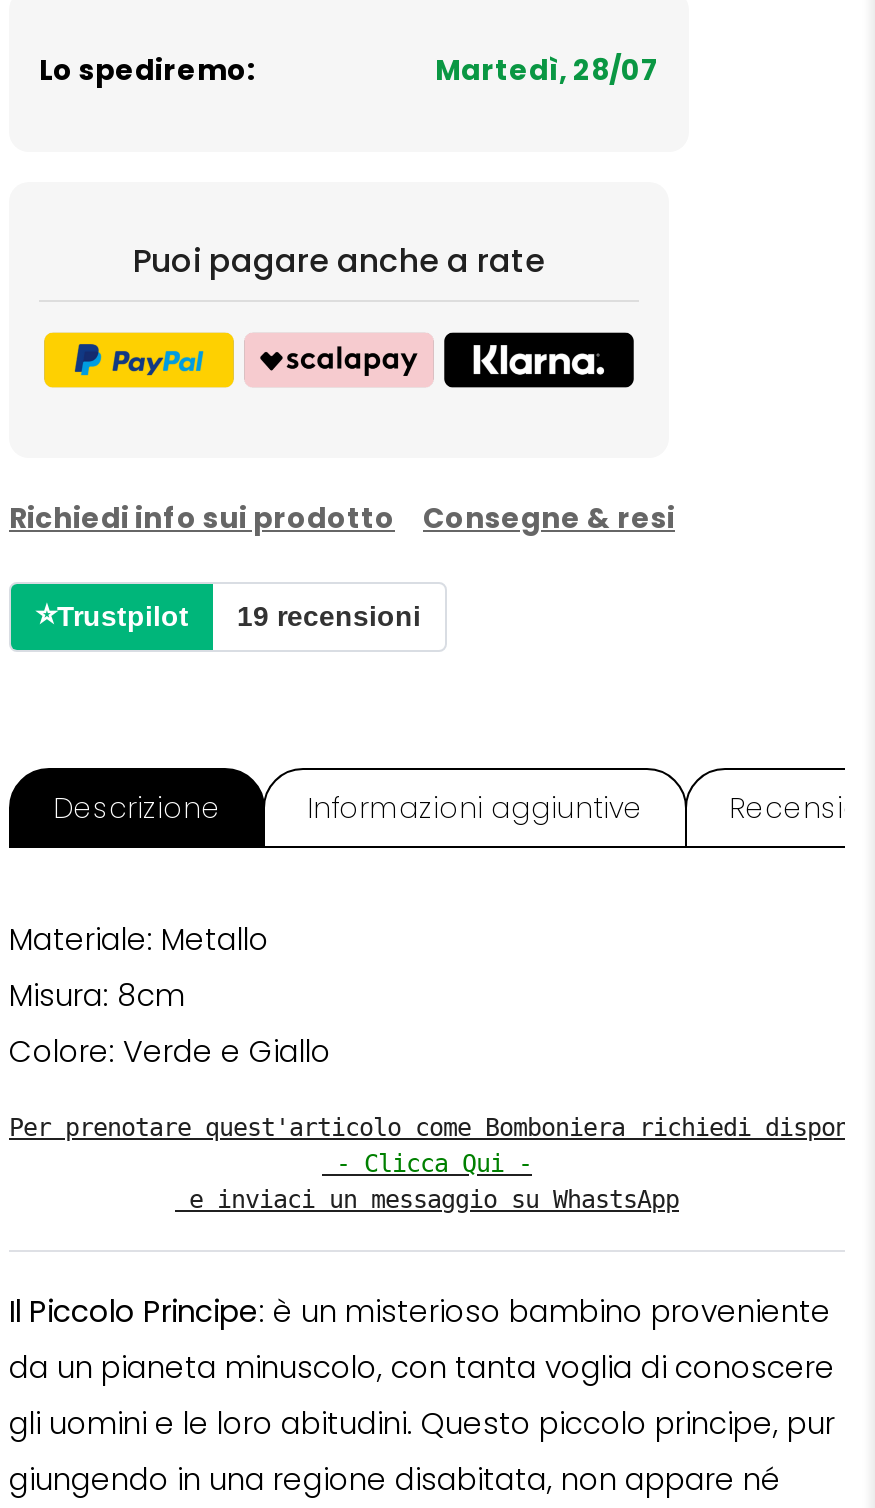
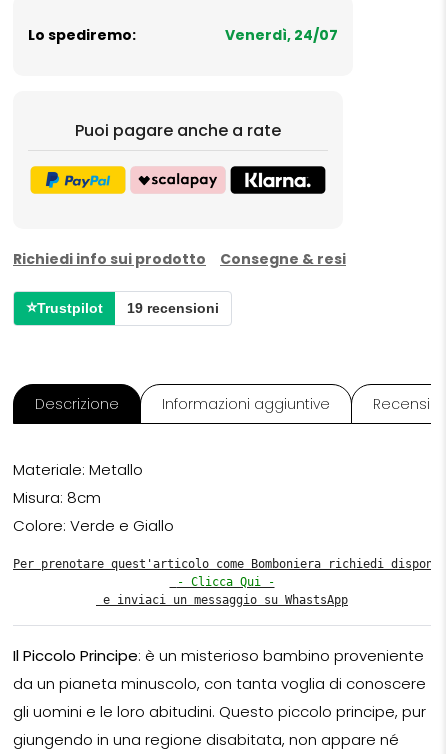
[435,51,659,91] Martedì, 28/07 -> [225,25,338,45] Venerdì, 24/07

